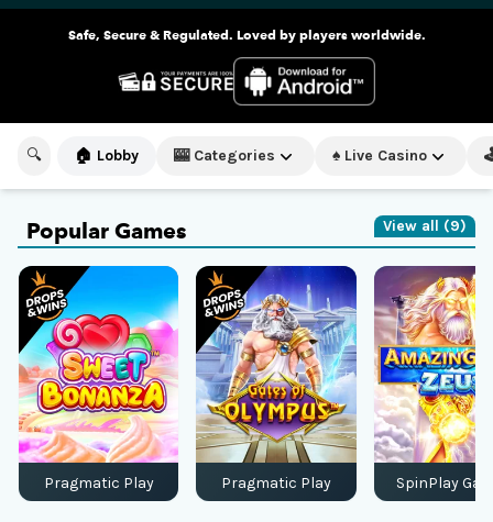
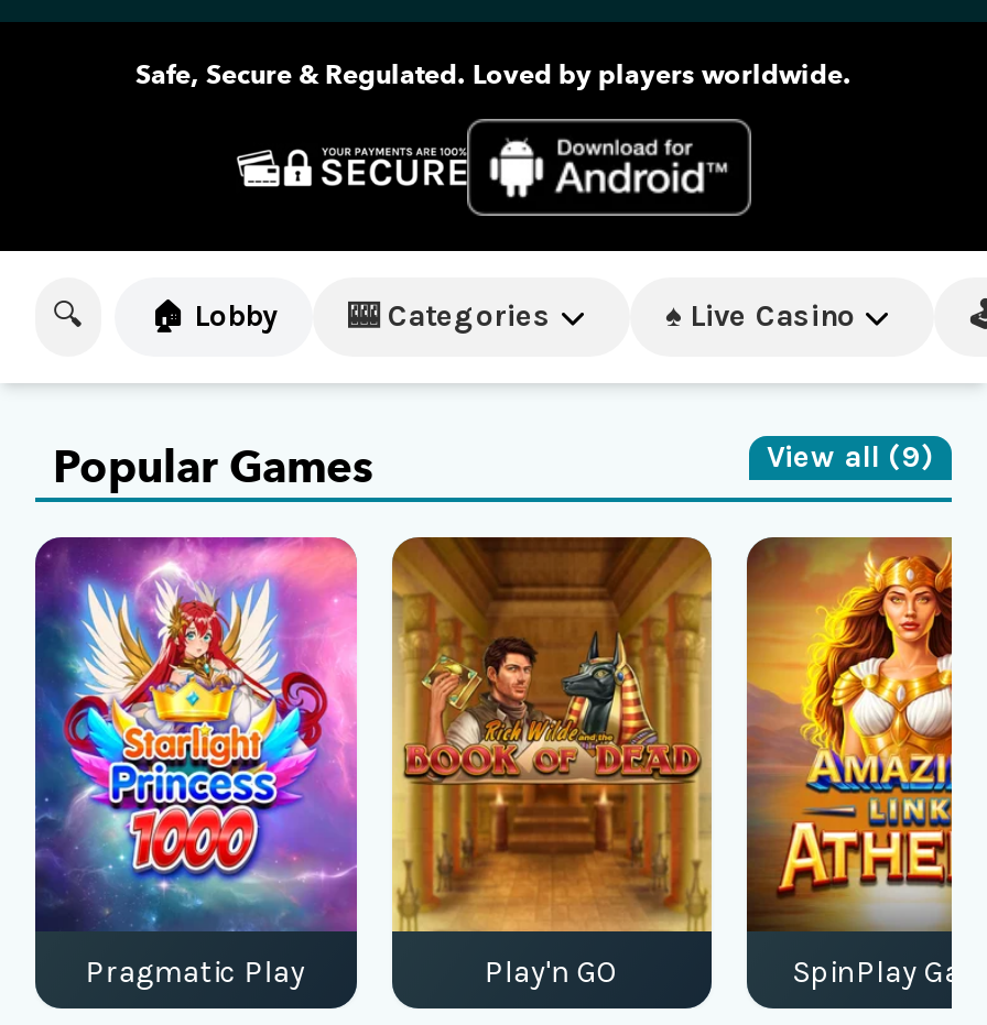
[18,265,179,464] [image] -> [33,535,359,931] [image]
[195,265,358,492] [image] | Pragmatic Play -> [390,535,714,991] [image] | Play'n GO
[373,266,476,464] [image] -> [745,537,954,931] [image]

